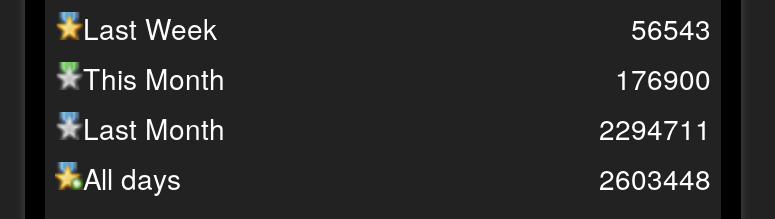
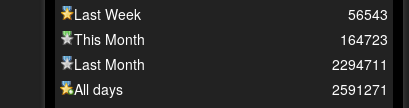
[615,58,711,98] 176900 -> [340,29,388,49] 164723
[599,158,711,198] 2603448 -> [332,79,388,99] 2591271

